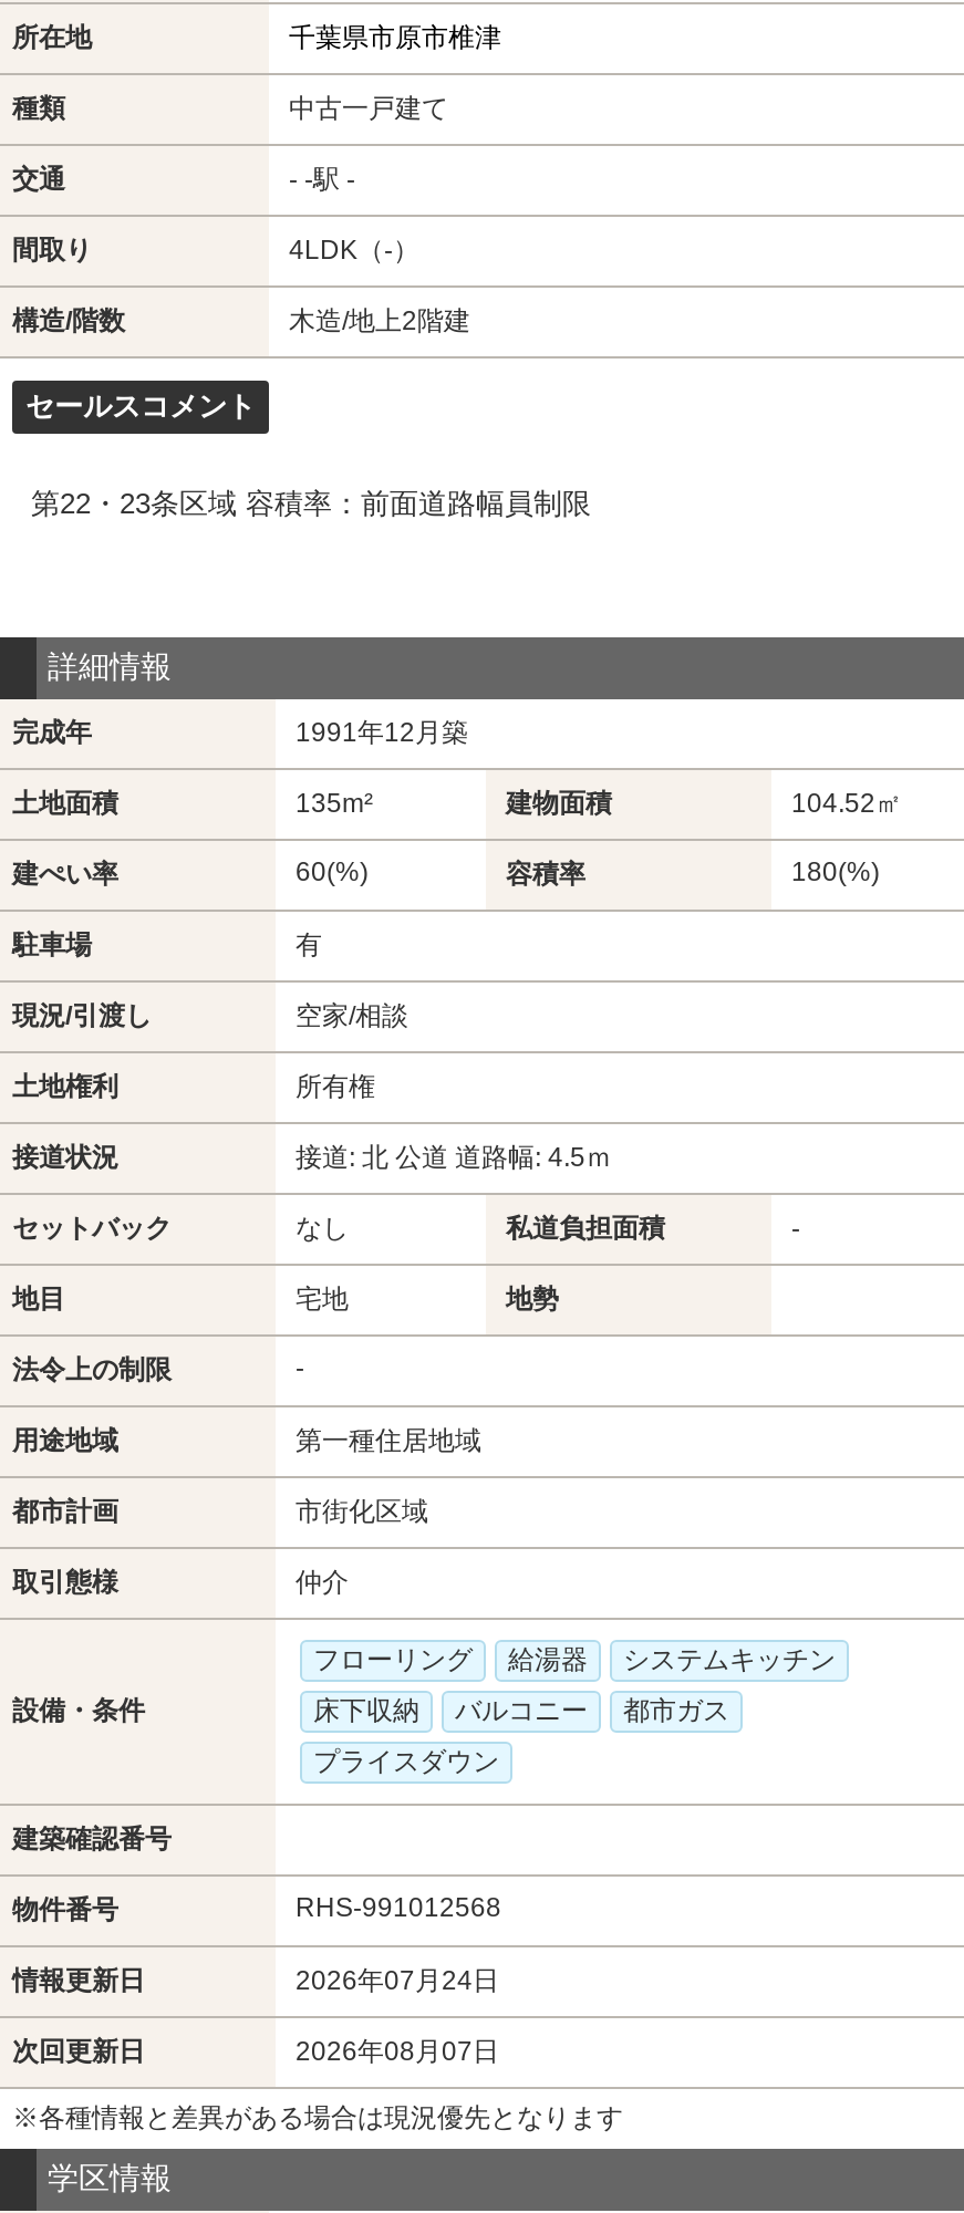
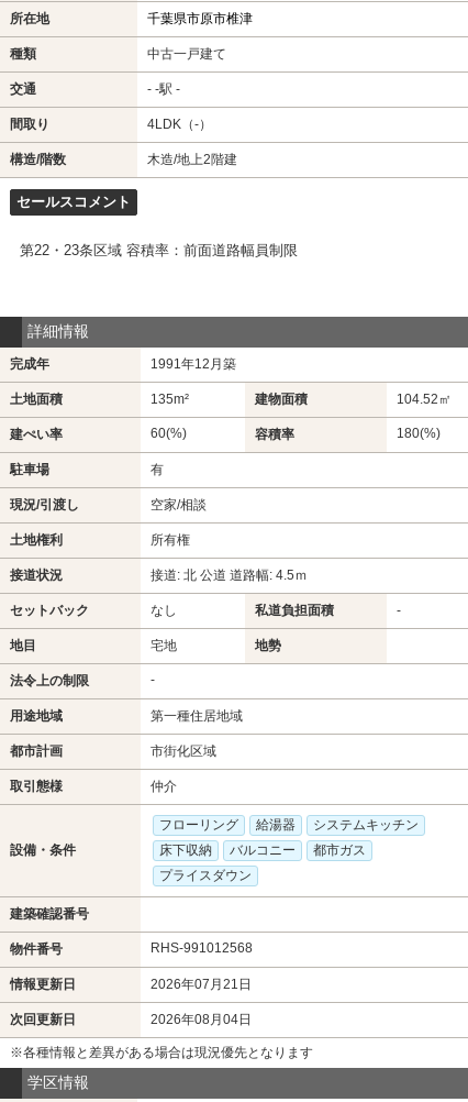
[296,1965,499,1996] 2026年07月24日 -> [151,977,252,992] 2026年07月21日
[296,2036,499,2067] 2026年08月07日 -> [151,1012,252,1027] 2026年08月04日

